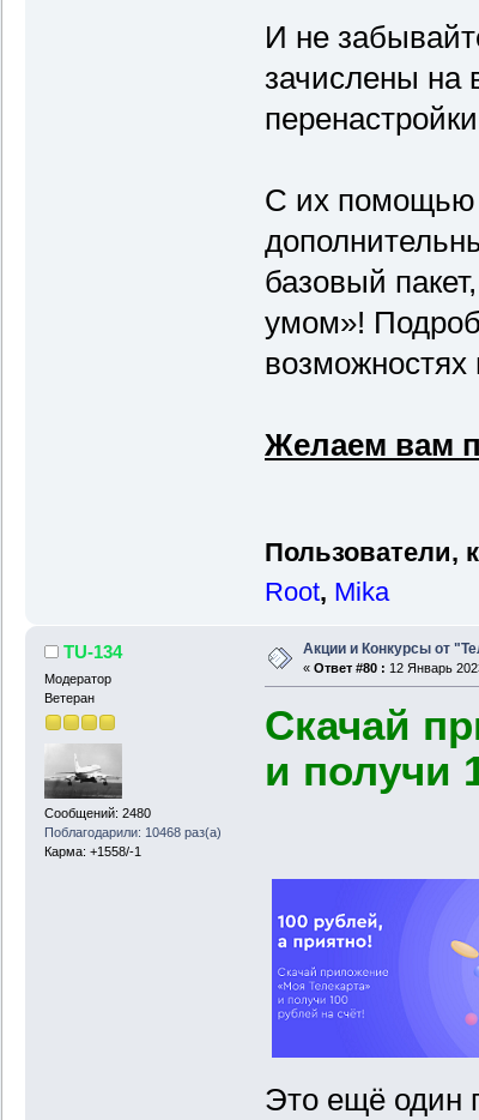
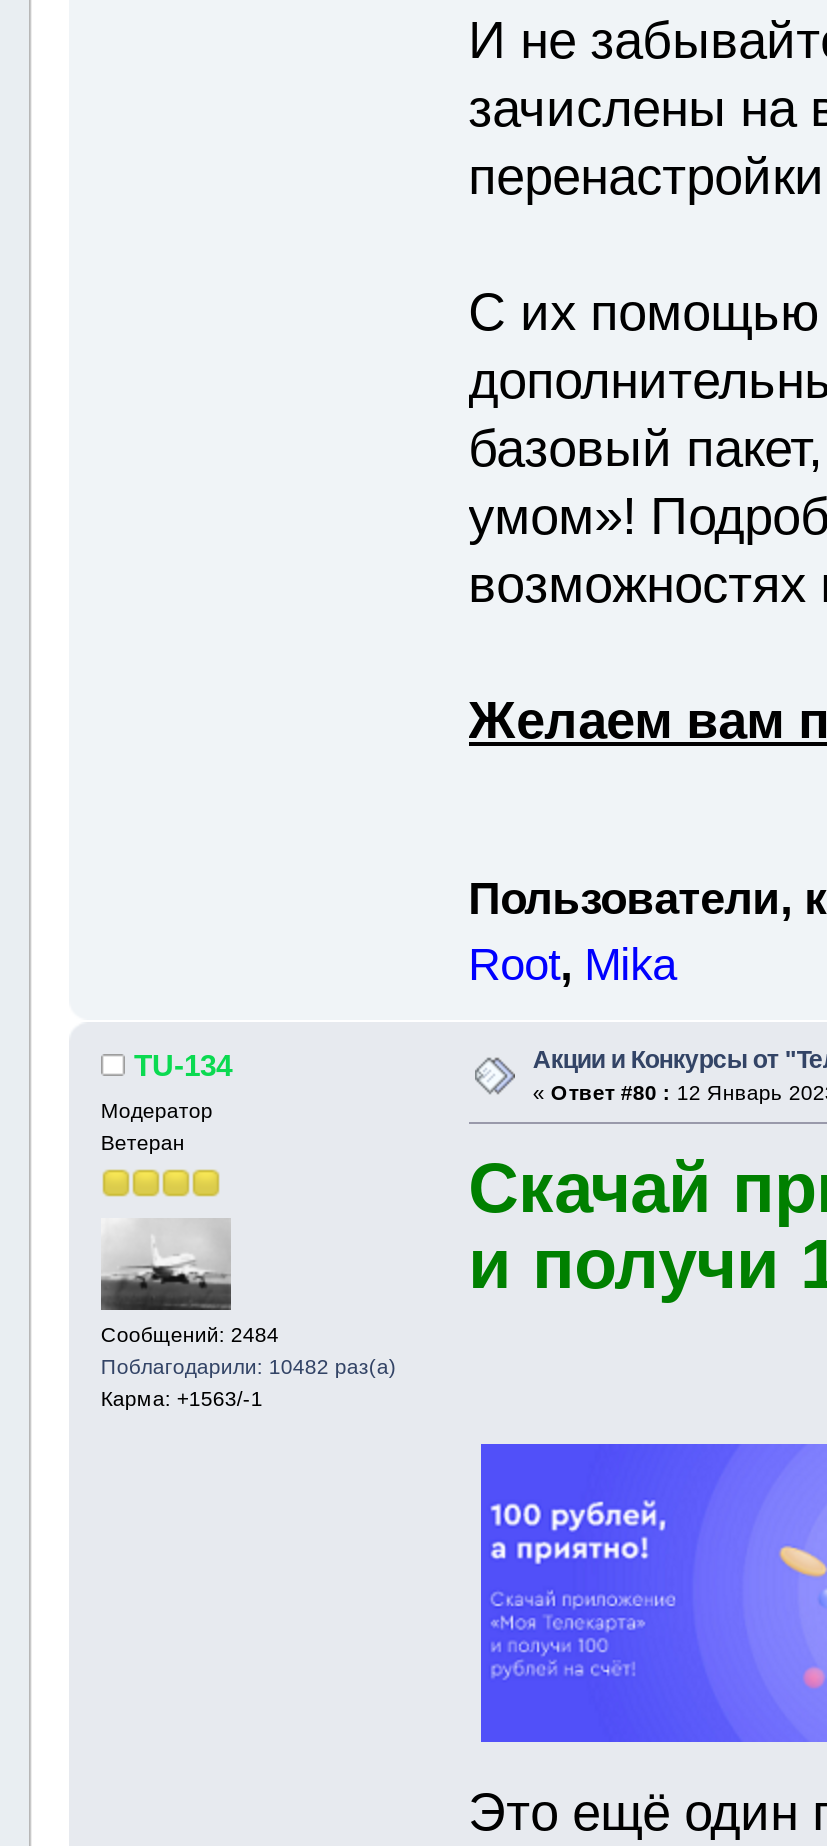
[44,805,151,820] Сообщений: 2480 -> [101,1321,279,1345] Сообщений: 2484
[44,825,221,839] Поблагодарили: 10468 раз(а) -> [101,1353,397,1377] Поблагодарили: 10482 раз(а)
[44,844,141,858] Карма: +1558/-1 -> [101,1385,263,1409] Карма: +1563/-1

